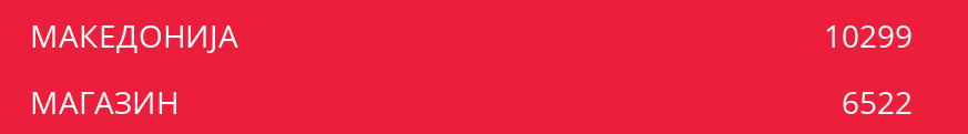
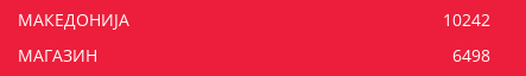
[824,14,913,56] 10299 -> [443,8,490,31] 10242
[842,81,913,123] 6522 -> [452,44,490,66] 6498

